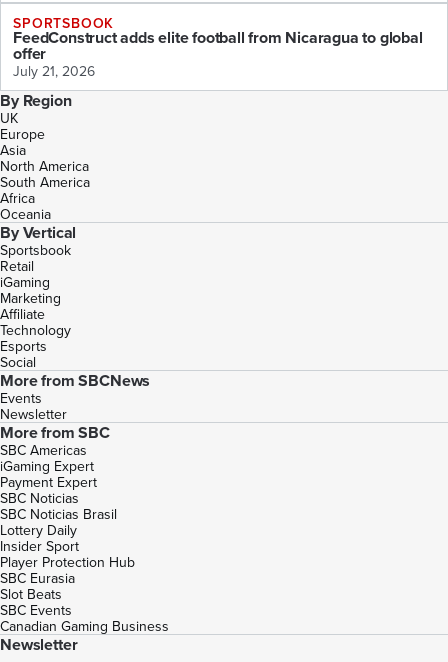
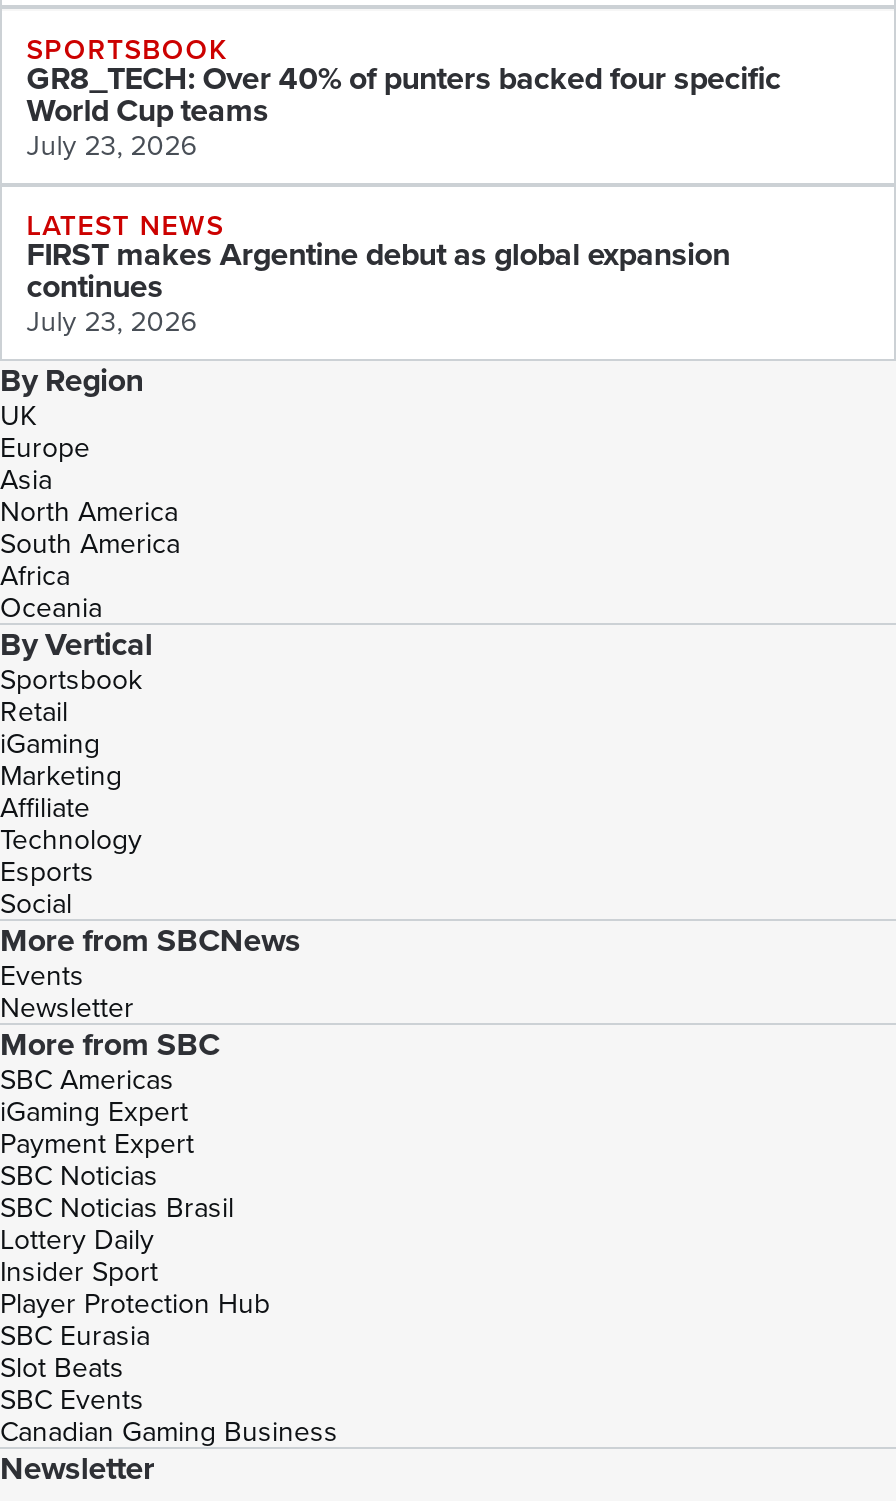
[13,26,423,81] FeedConstruct adds elite football from Nicaragua to global | offer | July 21, 2026 -> [27,54,781,342] GR8_TECH: Over 40% of punters backed four specific | World Cup teams | July 23, 2026 | LATEST NEWS | FIRST makes Argentine debut as global expansion | continues | July 23, 2026

